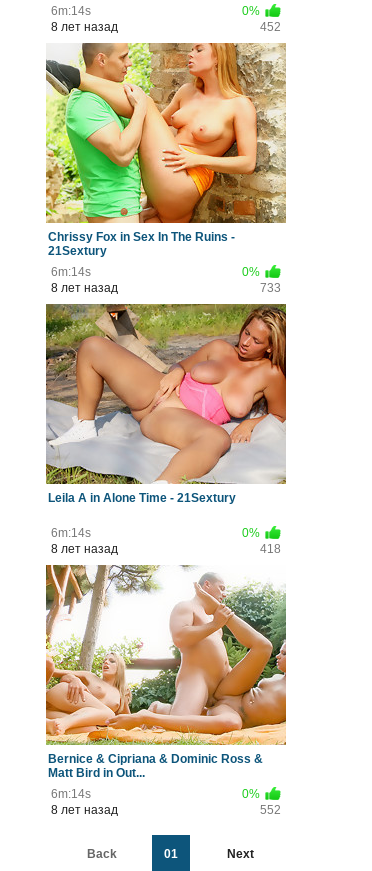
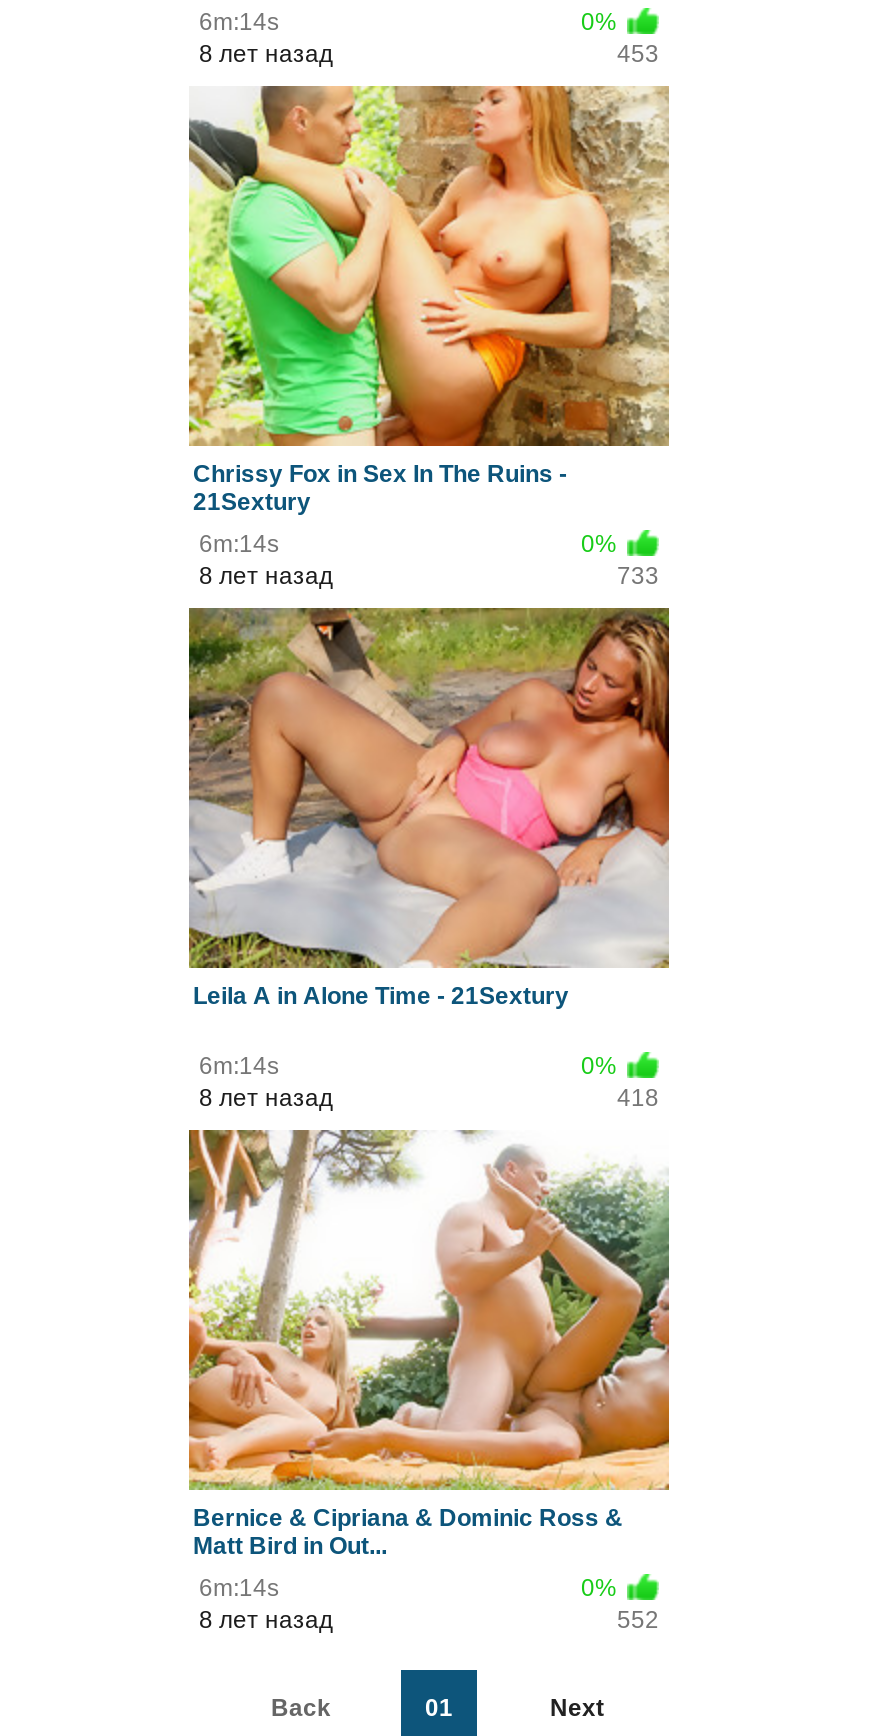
[260,20,281,34] 452 -> [617,40,659,68] 453

